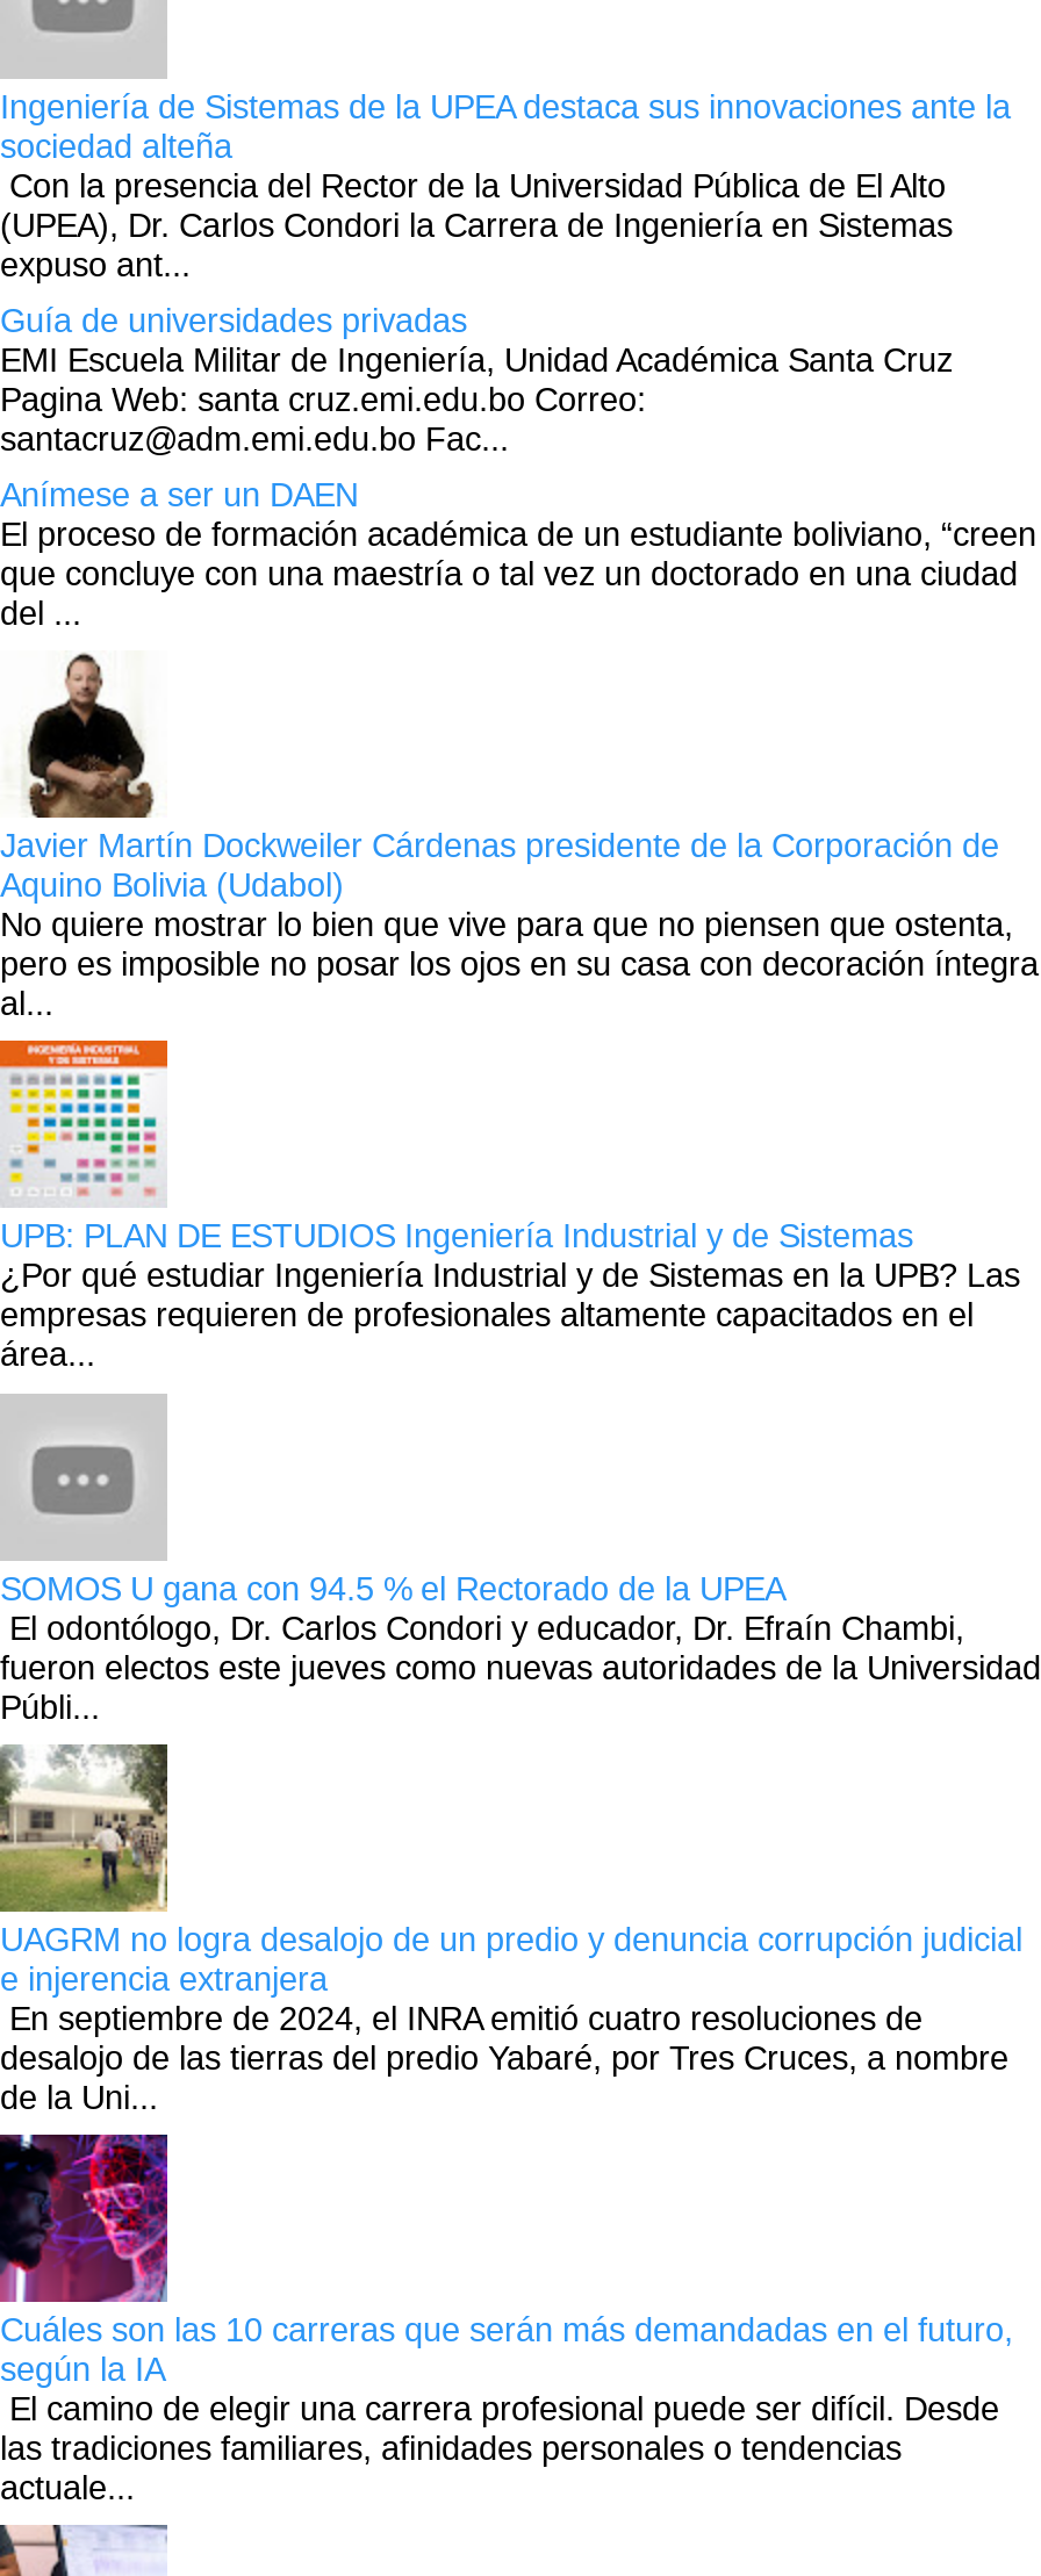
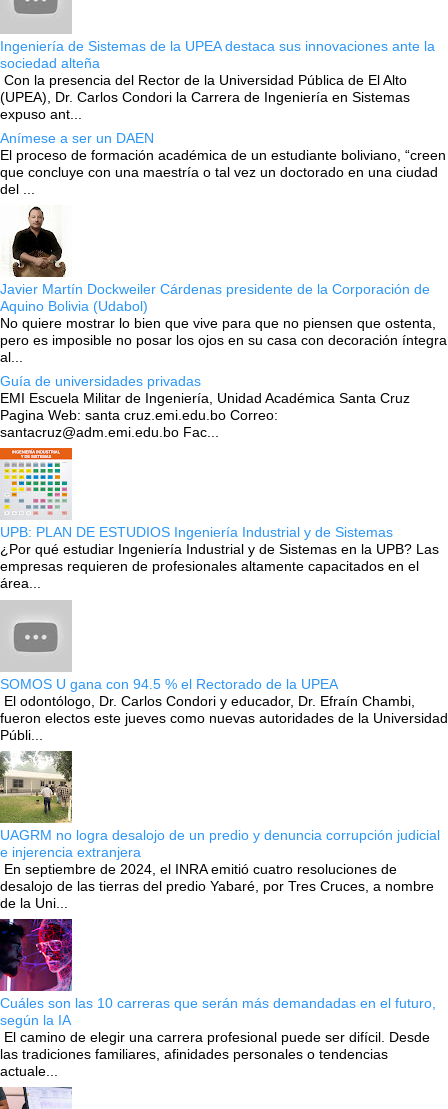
moved [0,302,953,457] -> [0,373,410,440]: Guía de universidades privadas | EMI Escuela Militar de Ingeniería, Unidad Académica Santa Cruz | Pagina Web: santa cruz.emi.edu.bo Correo: | santacruz@adm.emi.edu.bo Fac...
moved [0,476,1039,1023] -> [0,130,447,365]: [image] | Anímese a ser un DAEN | El proceso de formación académica de un estudiante boliviano, “creen | ... | pero es imposible no posar los ojos en su casa con decoración íntegra | al...

